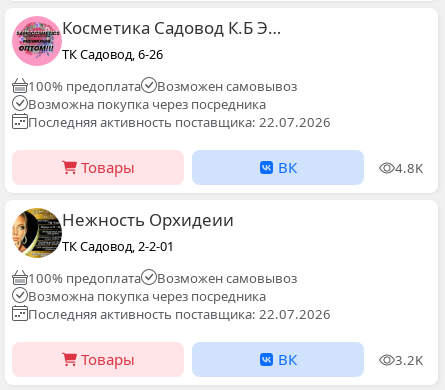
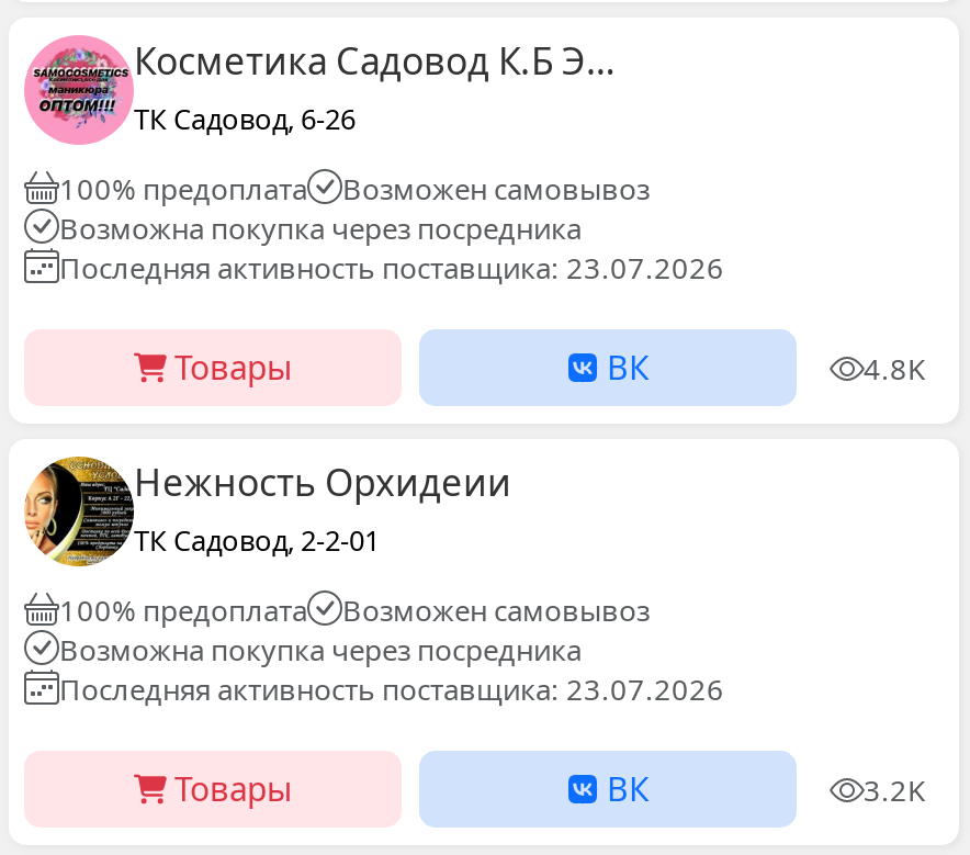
[28,113,331,131] Последняя активность поставщика: 22.07.2026 -> [59,248,724,288] Последняя активность поставщика: 23.07.2026
[28,305,331,323] Последняя активность поставщика: 22.07.2026 -> [59,670,724,709] Последняя активность поставщика: 23.07.2026

